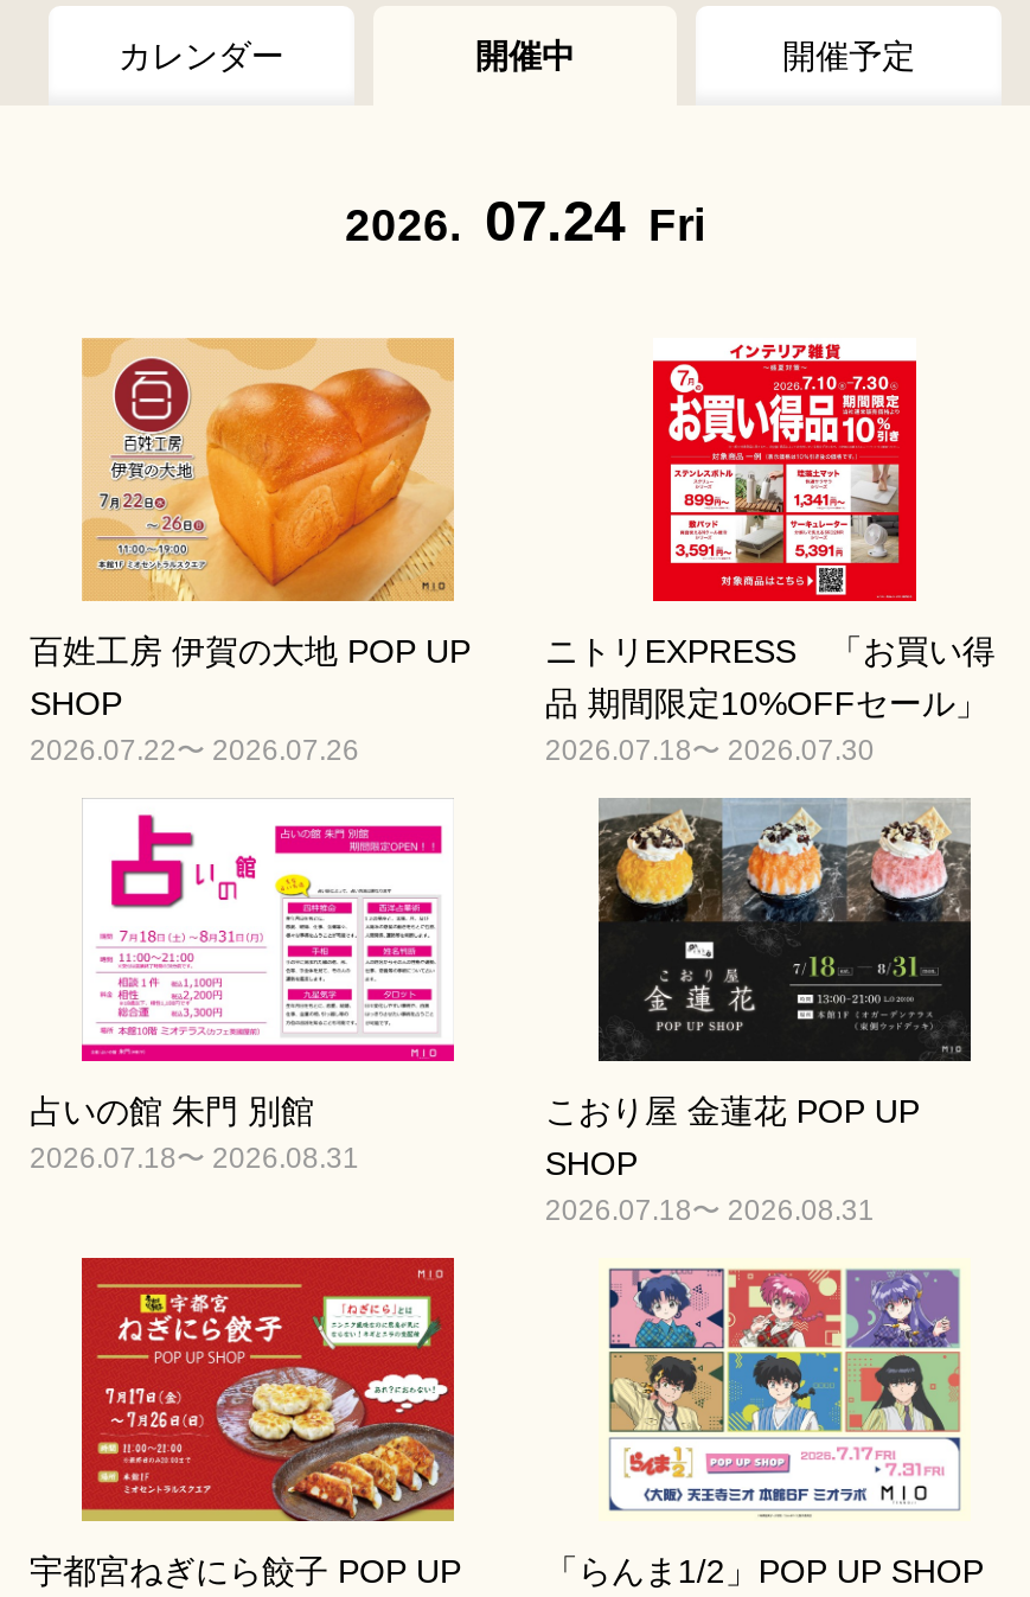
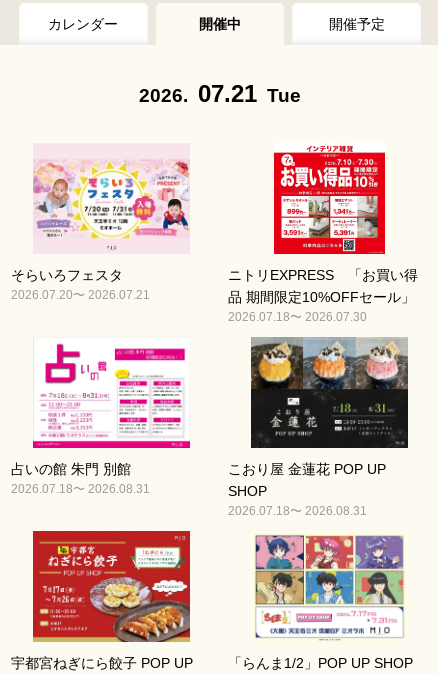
[345,189,705,253] 2026. 07.24 Fri -> [139,80,301,107] 2026. 07.21 Tue
[30,336,471,768] [image] | 百姓工房 伊賀の大地 POP UP | SHOP | 2026.07.22〜 2026.07.26 -> [11,143,190,302] [image] | そらいろフェスタ | 2026.07.20〜 2026.07.21

